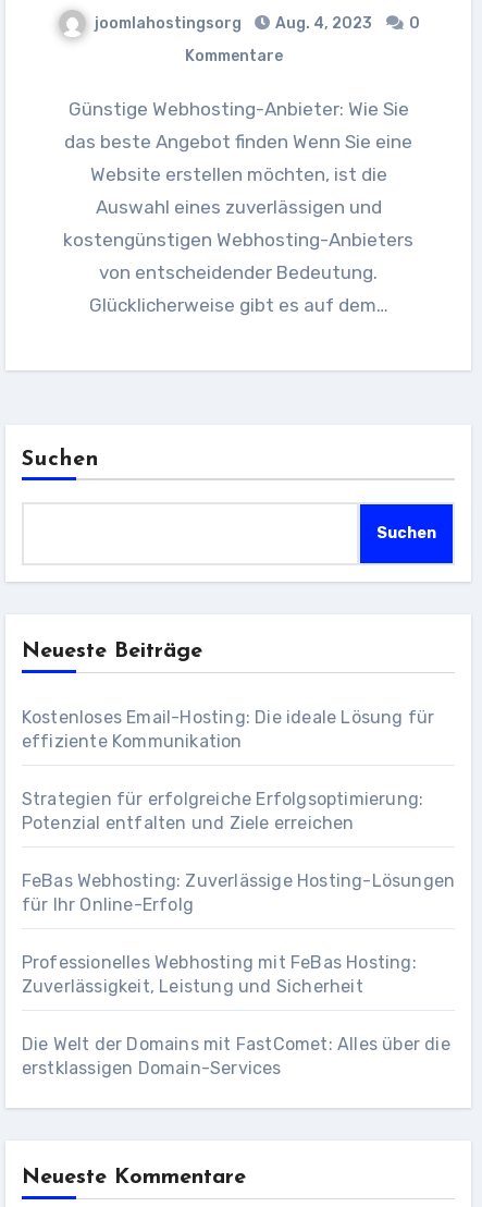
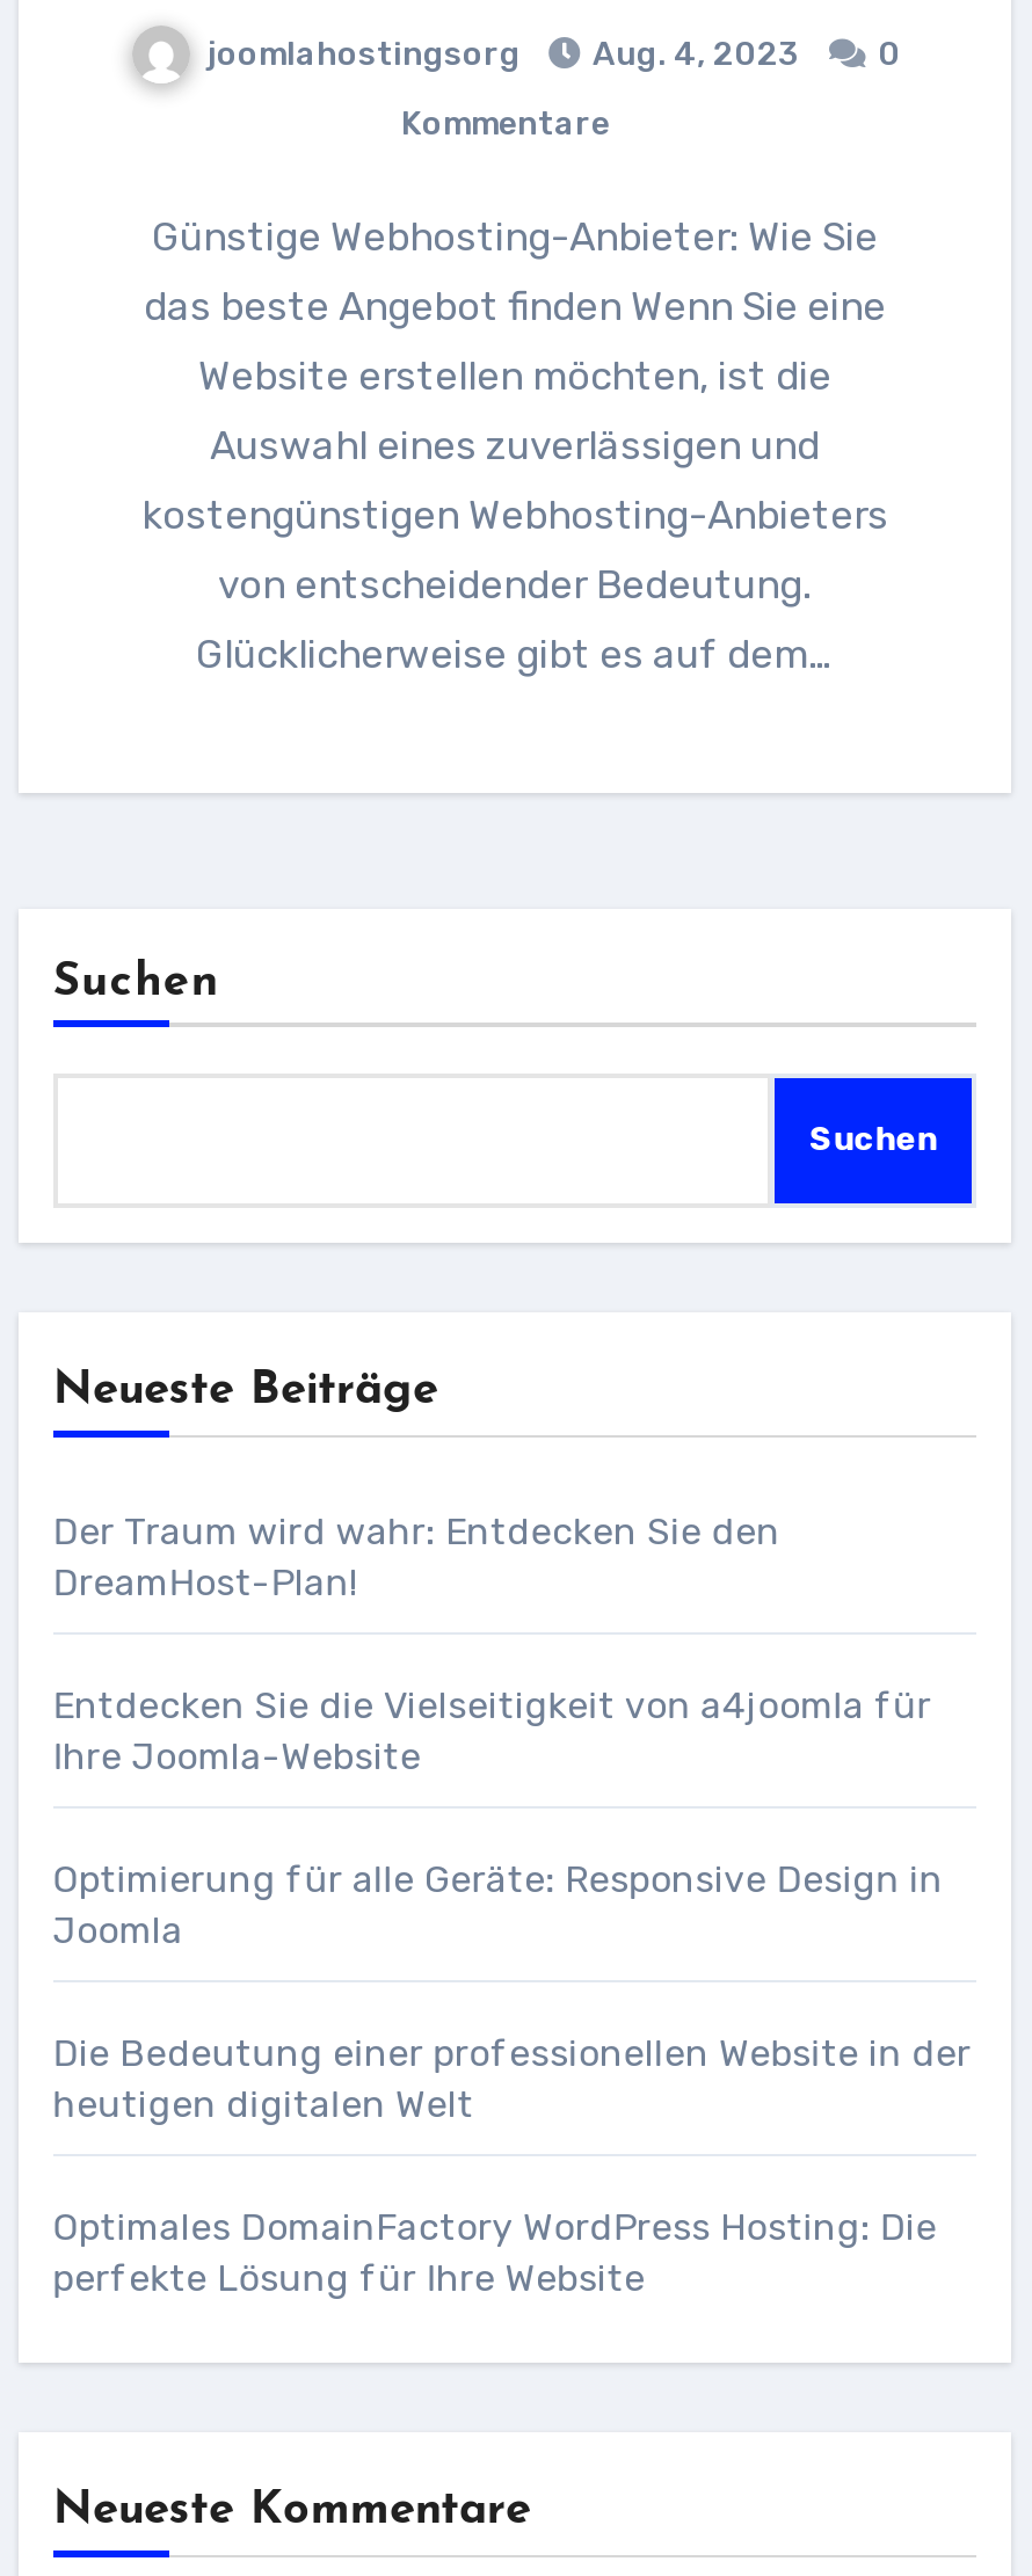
[22,706,435,751] Kostenloses Email-Hosting: Die ideale Lösung für | effiziente Kommunikation -> [53,1508,780,1603] Der Traum wird wahr: Entdecken Sie den | DreamHost-Plan!
[22,788,423,833] Strategien für erfolgreiche Erfolgsoptimierung: | Potenzial entfalten und Ziele erreichen -> [53,1682,931,1777] Entdecken Sie die Vielseitigkeit von a4joomla für | Ihre Joomla-Website
[22,870,455,915] FeBas Webhosting: Zuverlässige Hosting-Lösungen | für Ihr Online-Erfolg -> [53,1856,943,1951] Optimierung für alle Geräte: Responsive Design in | Joomla
[22,952,417,996] Professionelles Webhosting mit FeBas Hosting: | Zuverlässigkeit, Leistung und Sicherheit -> [53,2030,971,2125] Die Bedeutung einer professionellen Website in der | heutigen digitalen Welt
[22,1033,450,1078] Die Welt der Domains mit FastComet: Alles über die | erstklassigen Domain-Services -> [53,2204,937,2299] Optimales DomainFactory WordPress Hosting: Die | perfekte Lösung für Ihre Website

